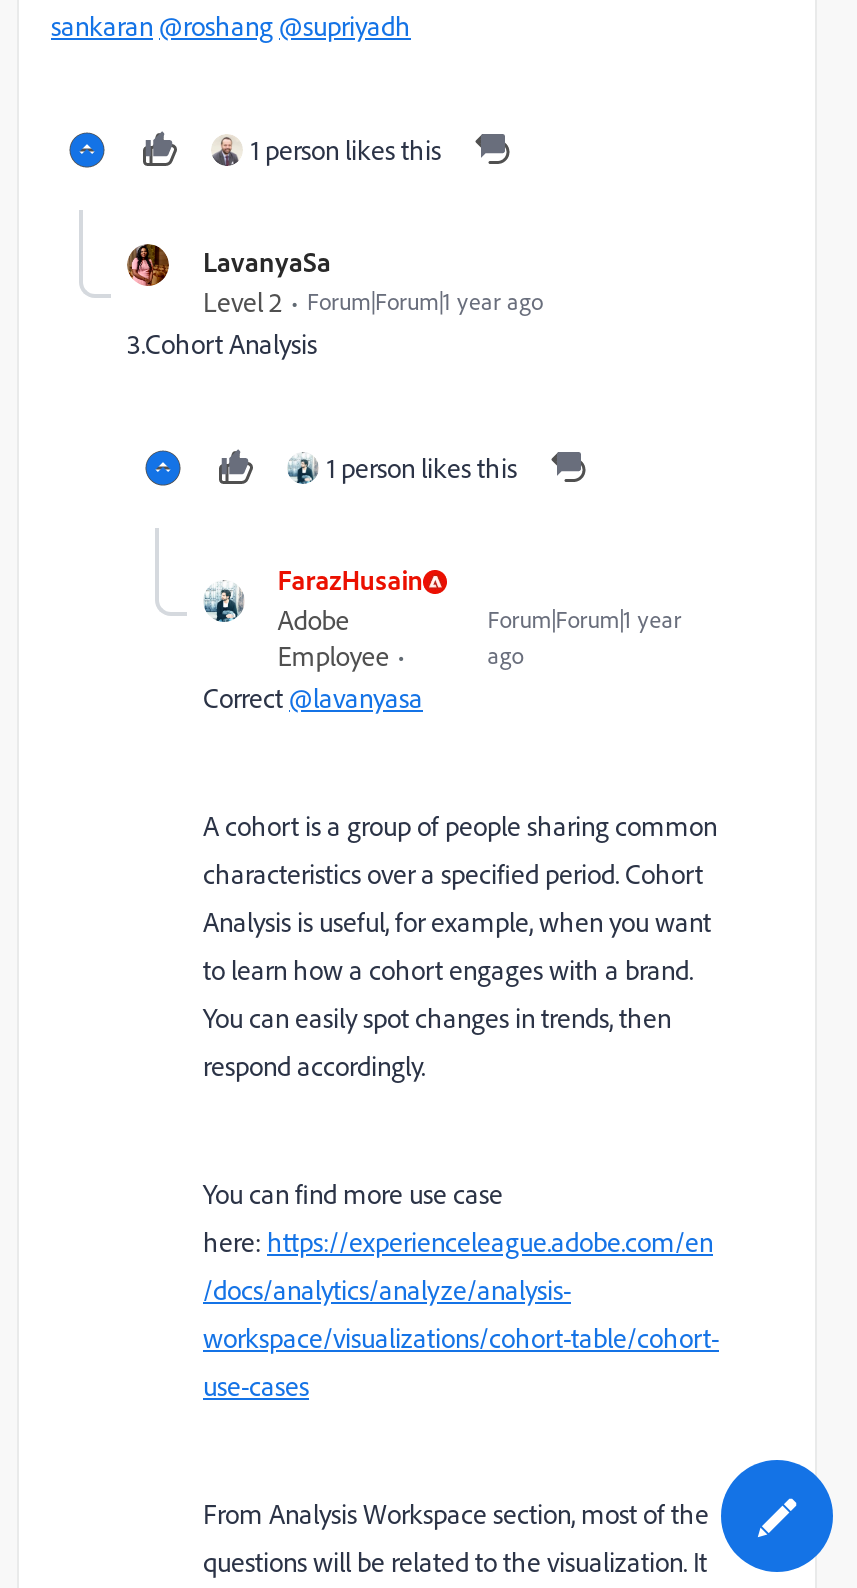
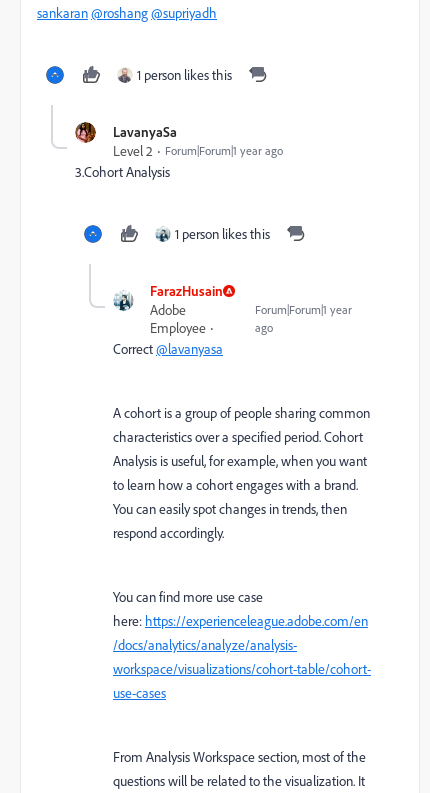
[719,1458,835,1574] [image] -> none

